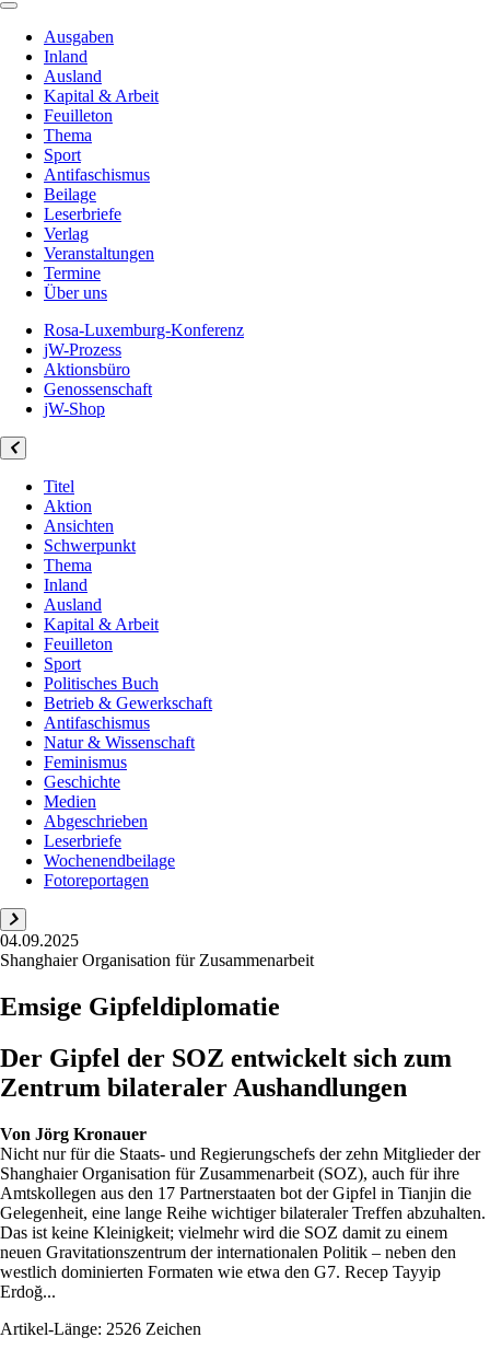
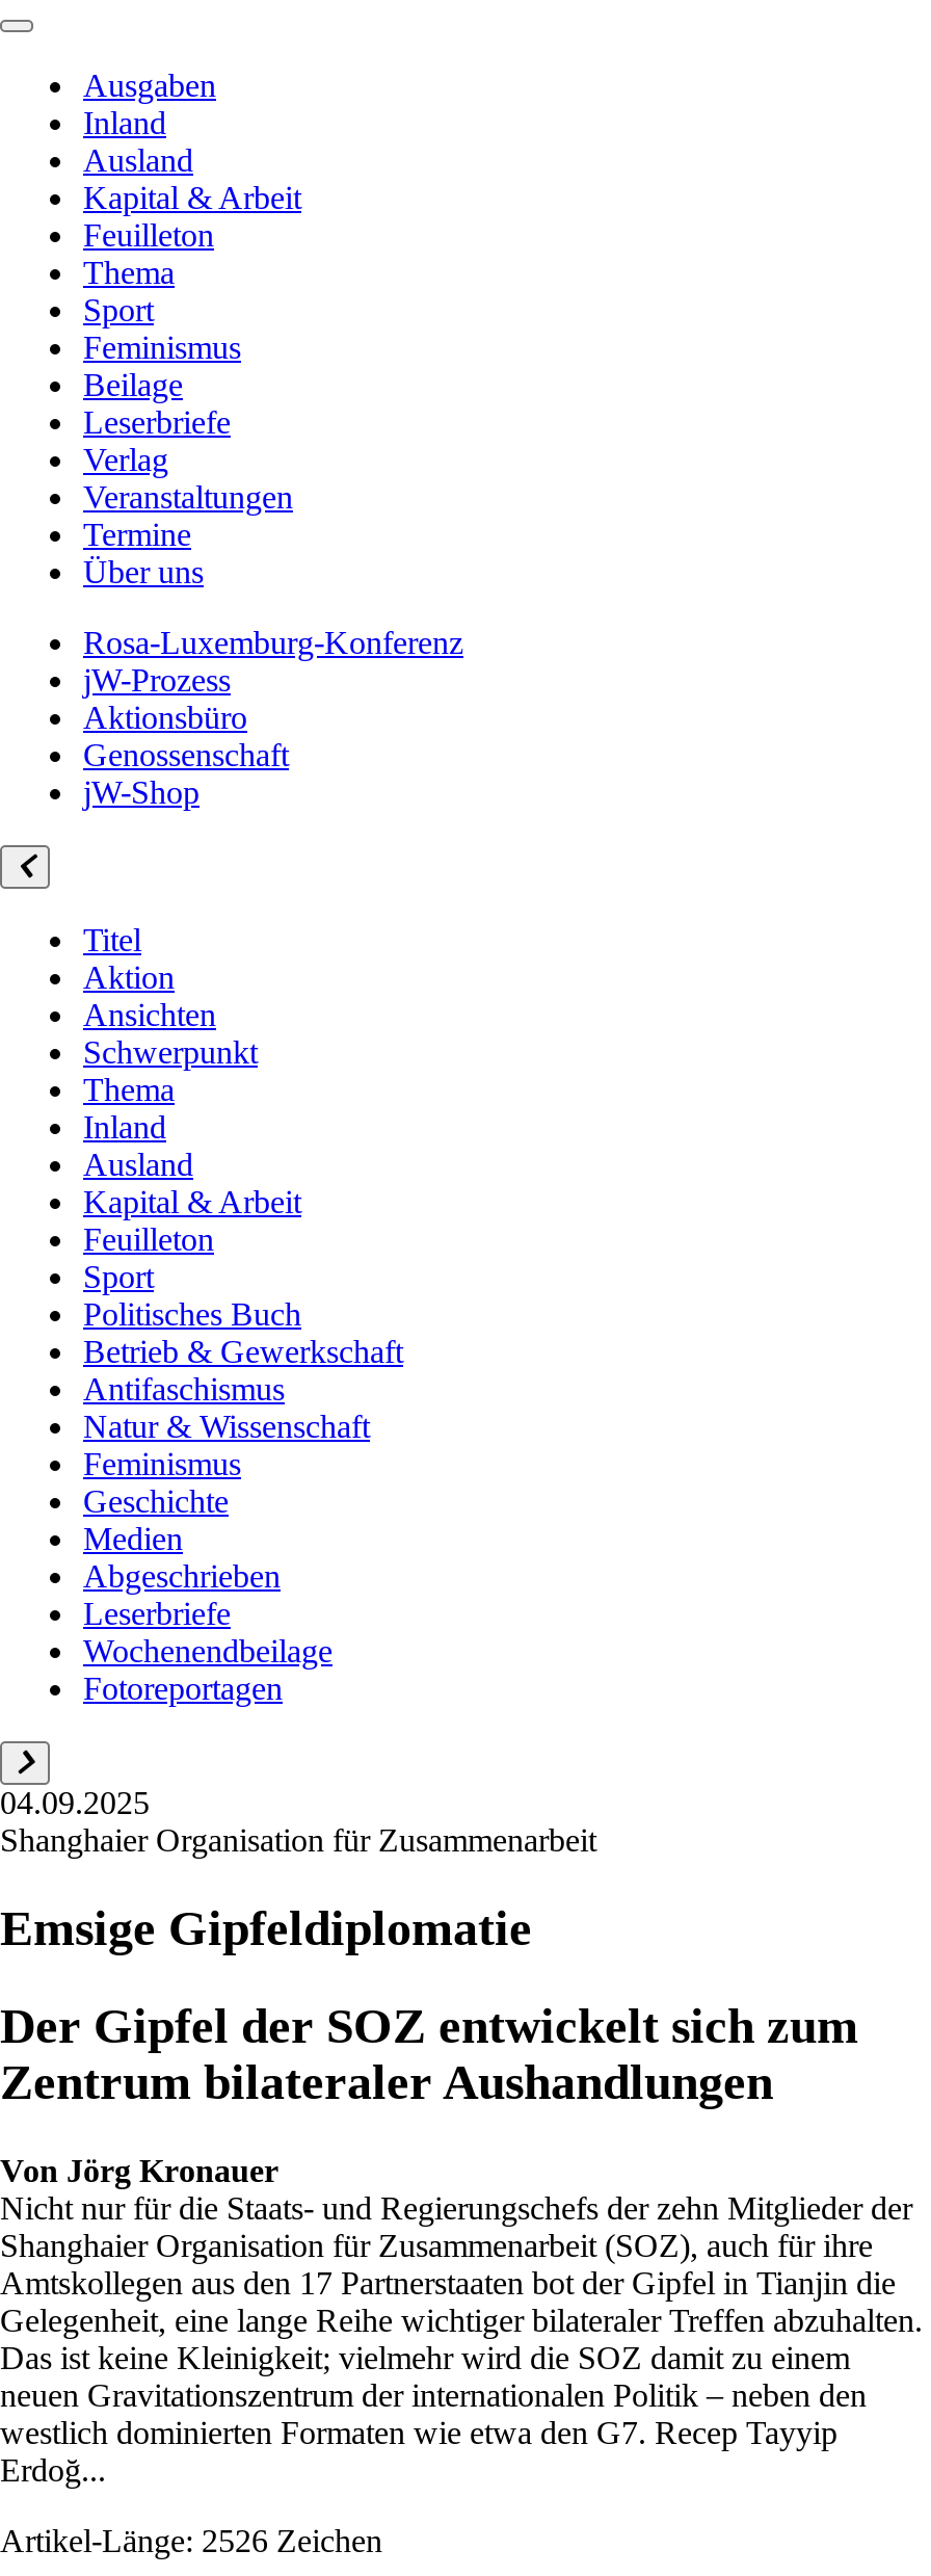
[44,165,150,184] Antifaschismus -> [83,330,241,365] Feminismus

